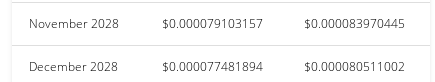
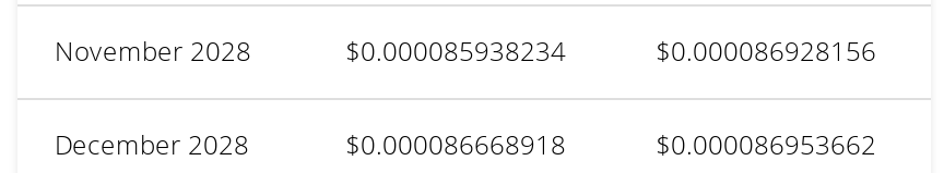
[162,15,263,32] $0.000079103157 -> [345,32,566,69] $0.000085938234
[304,15,405,32] $0.000083970445 -> [656,32,876,69] $0.000086928156
[162,58,263,75] $0.000077481894 -> [345,126,566,163] $0.000086668918
[304,58,405,75] $0.000080511002 -> [656,126,876,163] $0.000086953662

